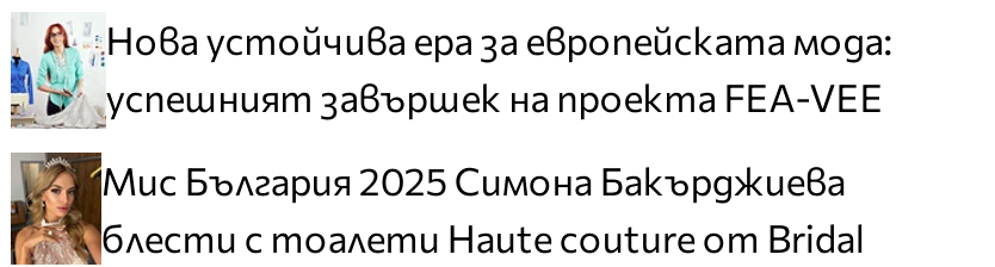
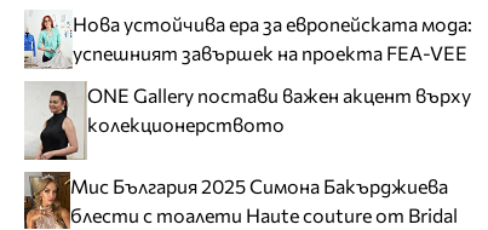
none -> [24,81,471,161] [image] | ONE Gallery постави важен акцент върху | колекционерството

